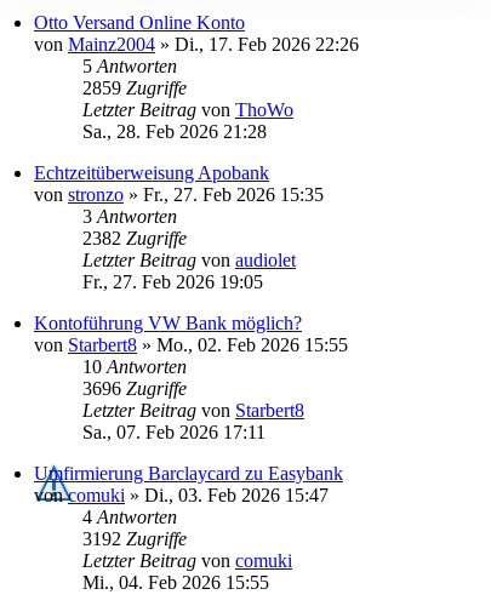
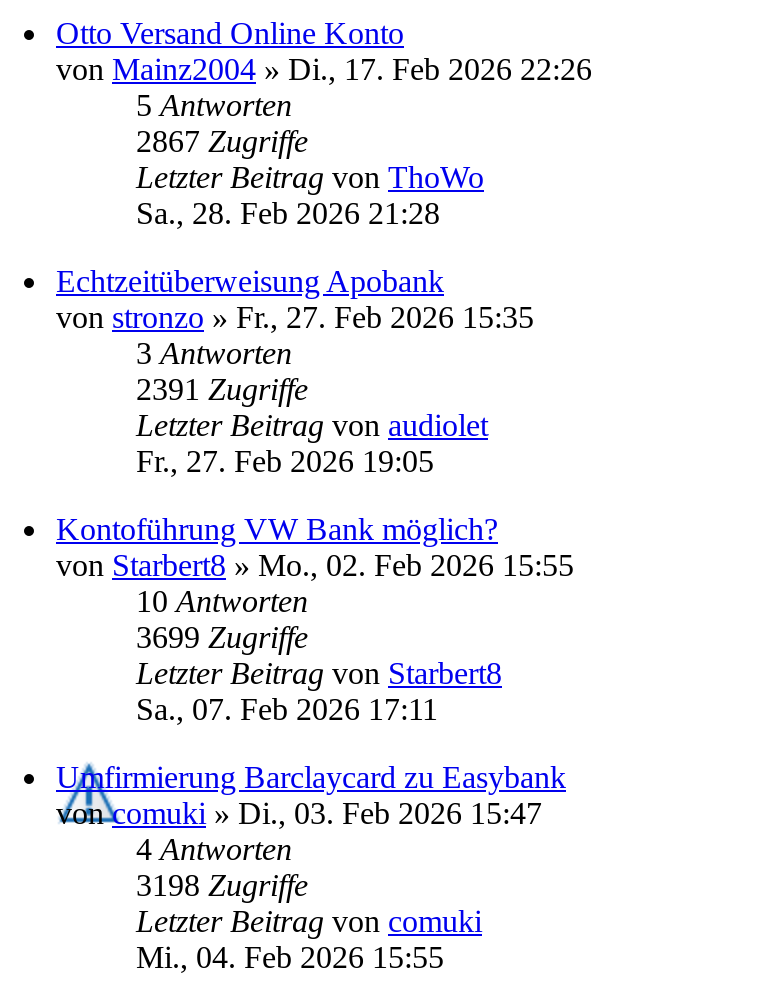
[82,77,187,98] 2859 Zugriffe -> [136,124,308,158] 2867 Zugriffe
[82,228,187,248] 2382 Zugriffe -> [136,372,308,406] 2391 Zugriffe
[82,378,187,399] 3696 Zugriffe -> [136,620,308,654] 3699 Zugriffe
[82,528,187,549] 3192 Zugriffe -> [136,868,308,902] 3198 Zugriffe

